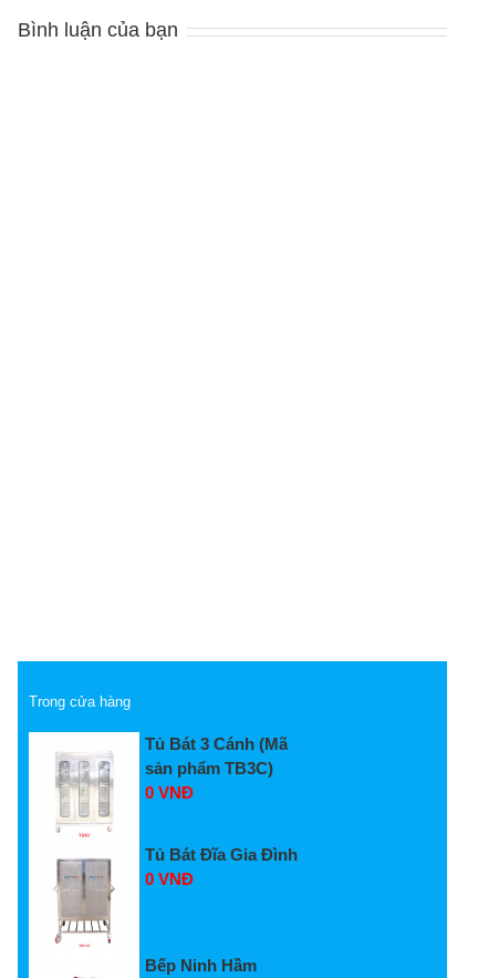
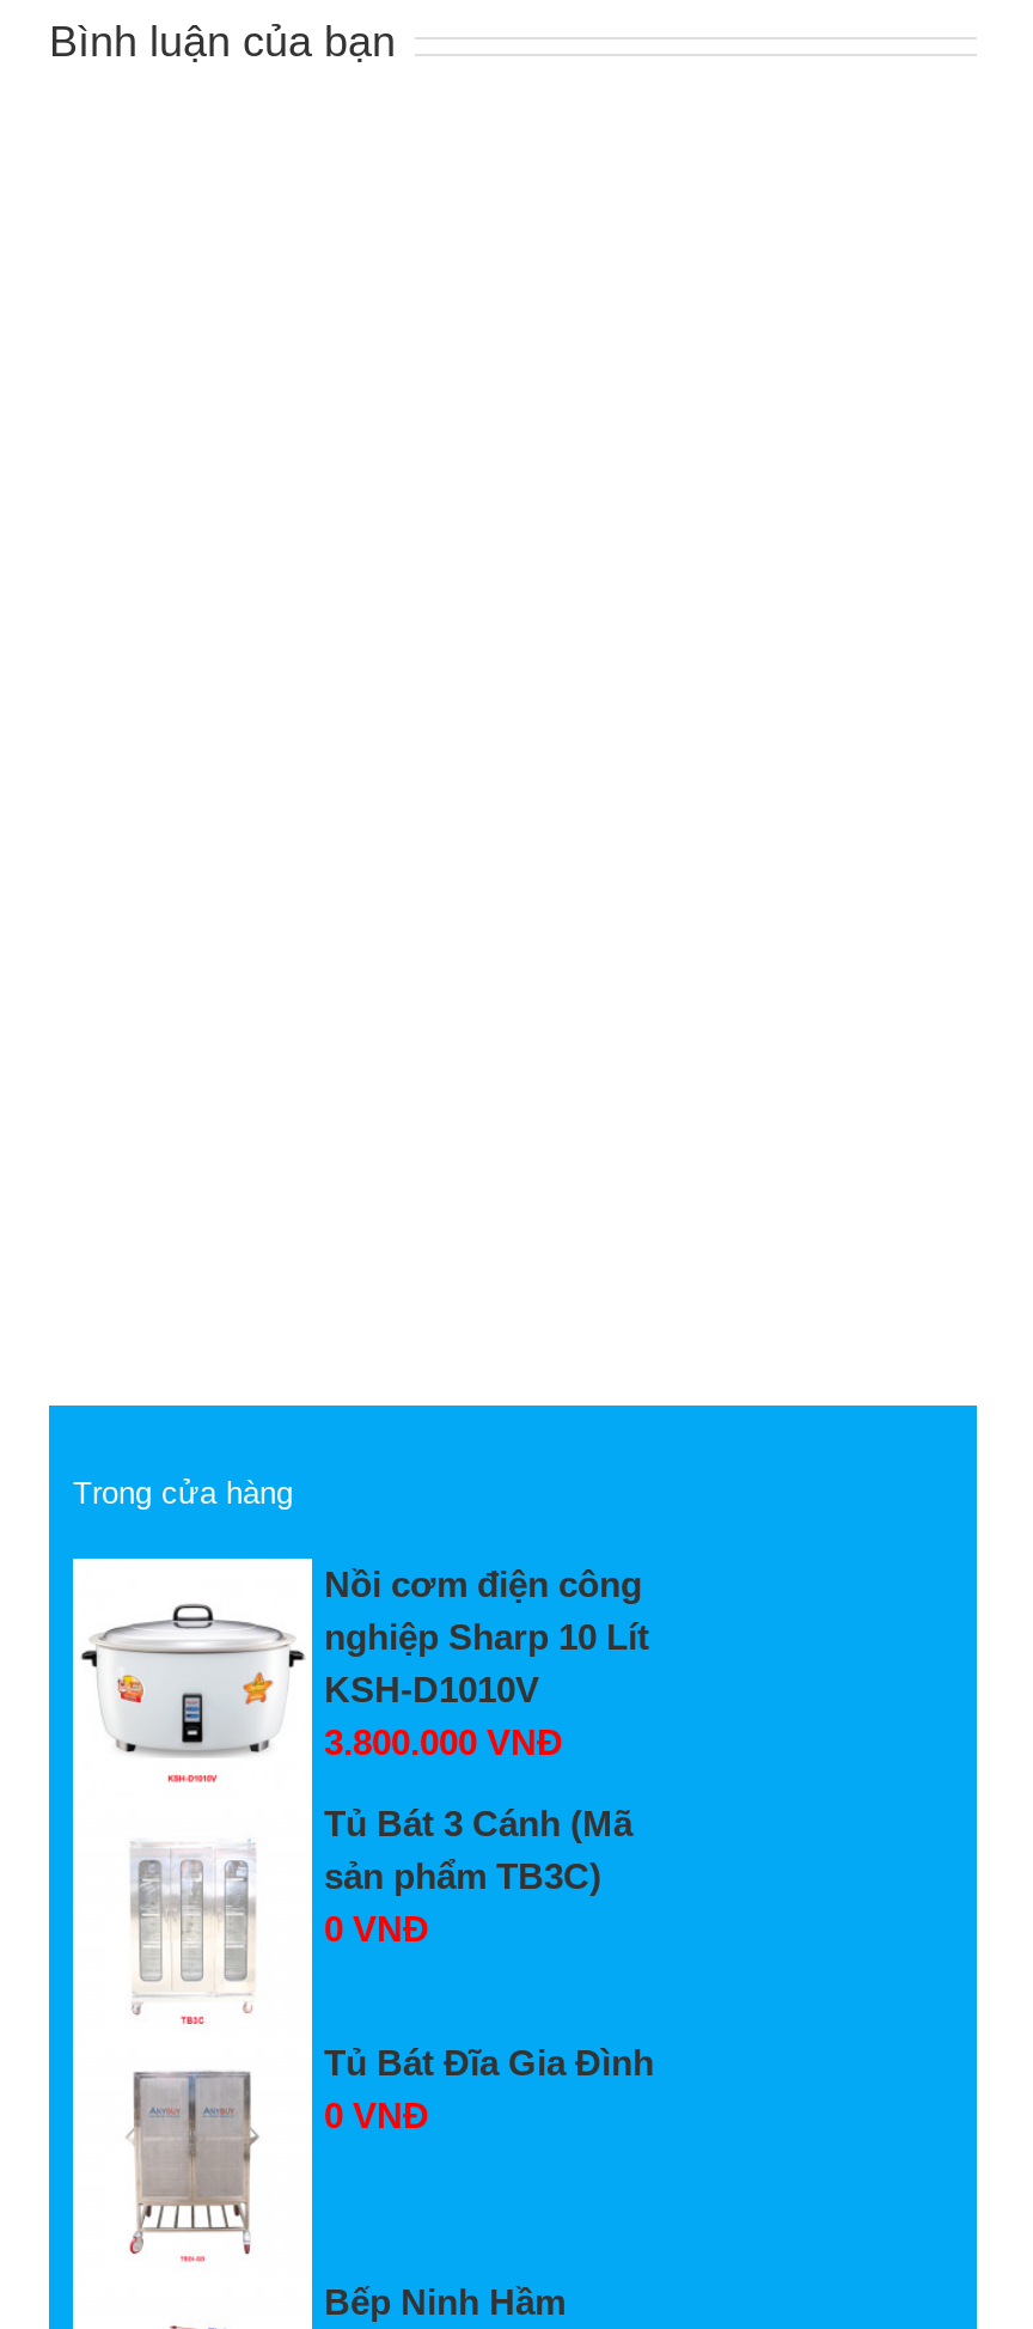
none -> [80,1562,649,1784] [image] | Nồi cơm điện công | nghiệp Sharp 10 Lít | KSH-D1010V | 3.800.000 VNĐ

